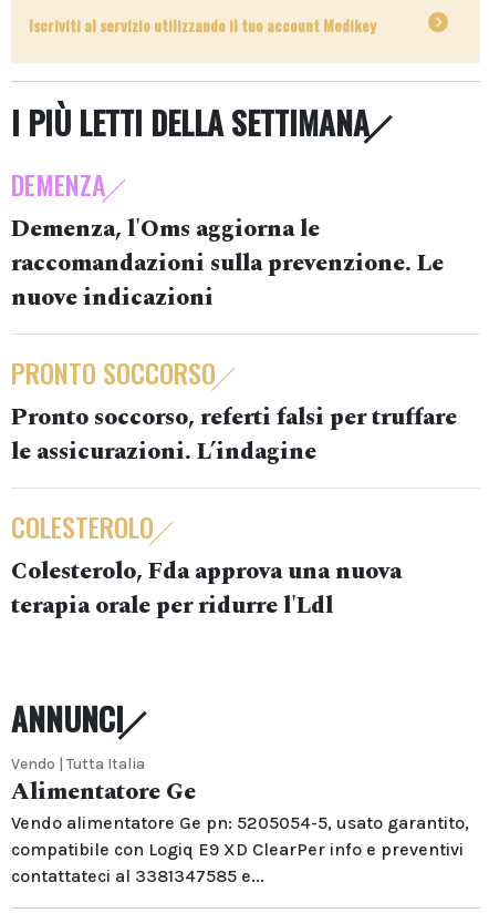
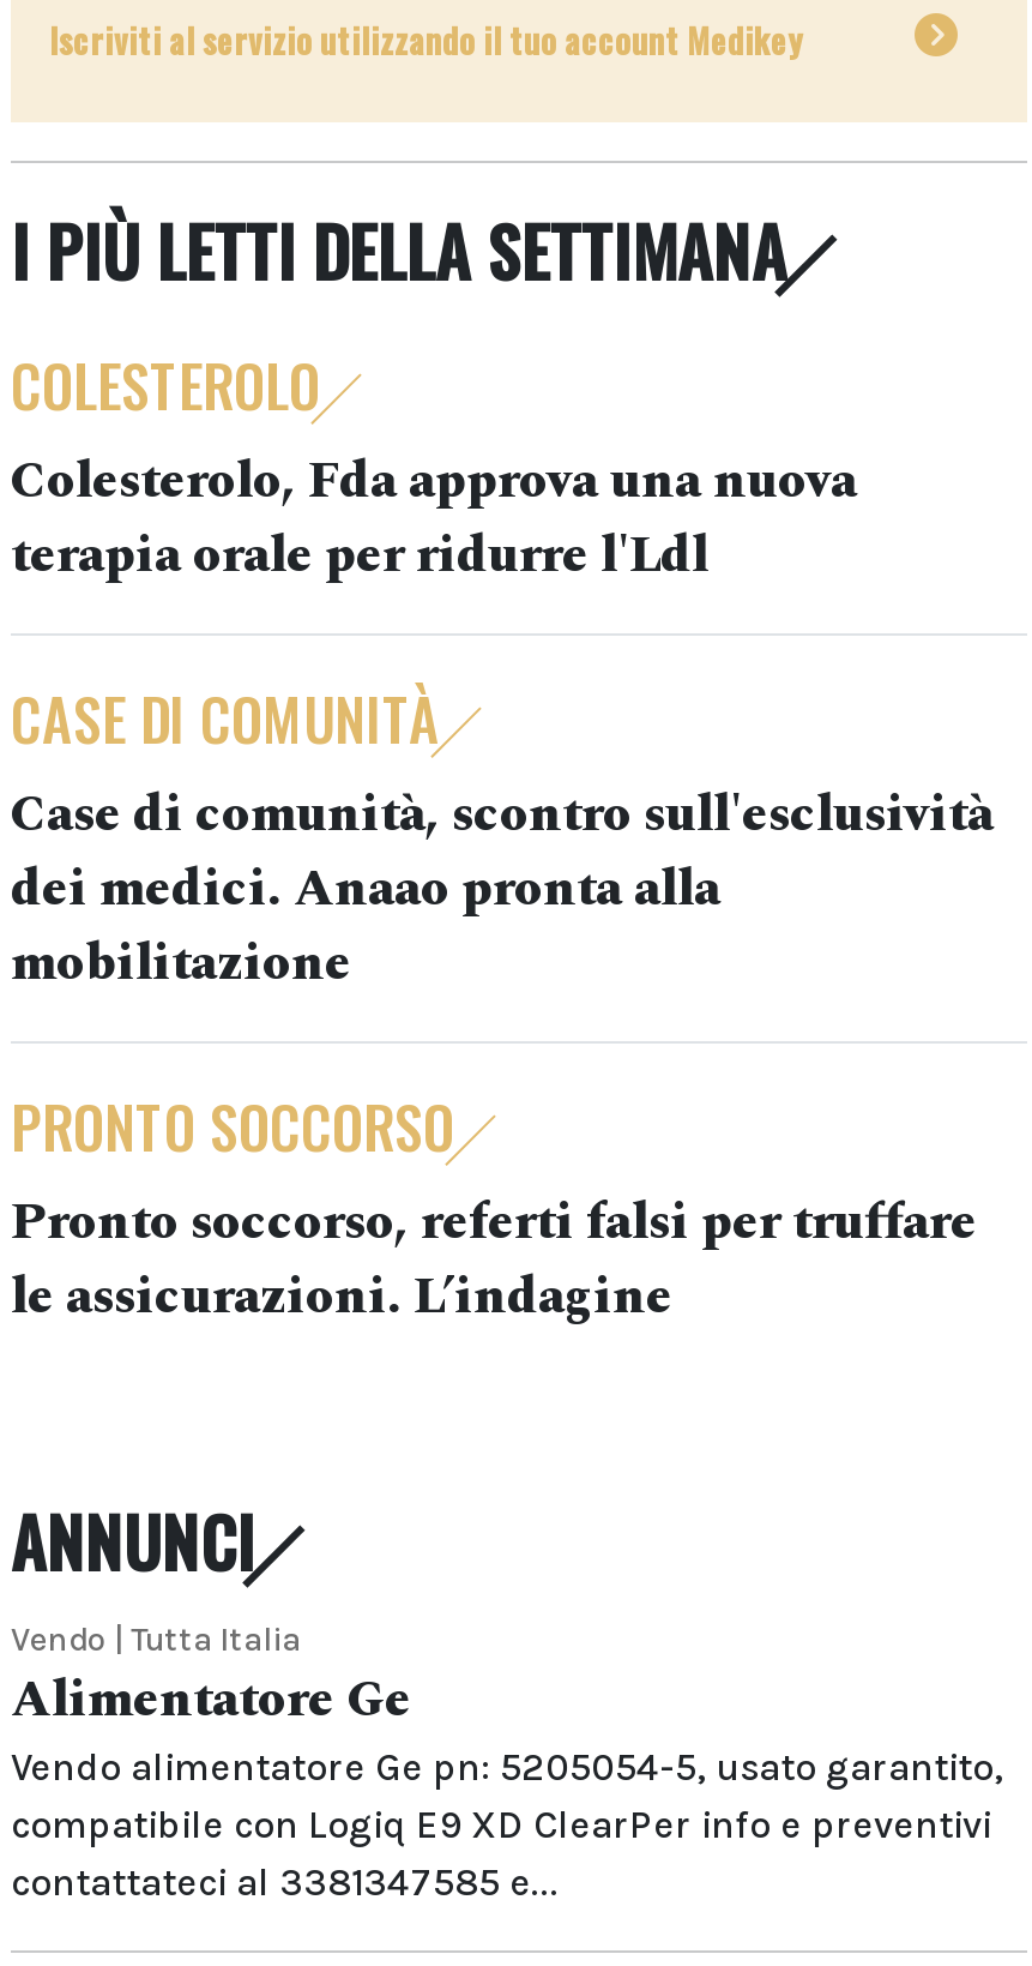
[11,164,444,316] DEMENZA | Demenza, l'Oms aggiorna le | raccomandazioni sulla prevenzione. Le | nuove indicazioni -> [11,674,994,1003] CASE DI COMUNITÀ | Case di comunità, scontro sull'esclusività | dei medici. Anaao pronta alla | mobilitazione
moved [11,352,457,470] -> [11,1082,977,1336]: PRONTO SOCCORSO | Pronto soccorso, referti falsi per truffare | le assicurazioni. L’indagine
moved [11,506,402,624] -> [11,341,857,595]: COLESTEROLO | Colesterolo, Fda approva una nuova | terapia orale per ridurre l'Ldl

